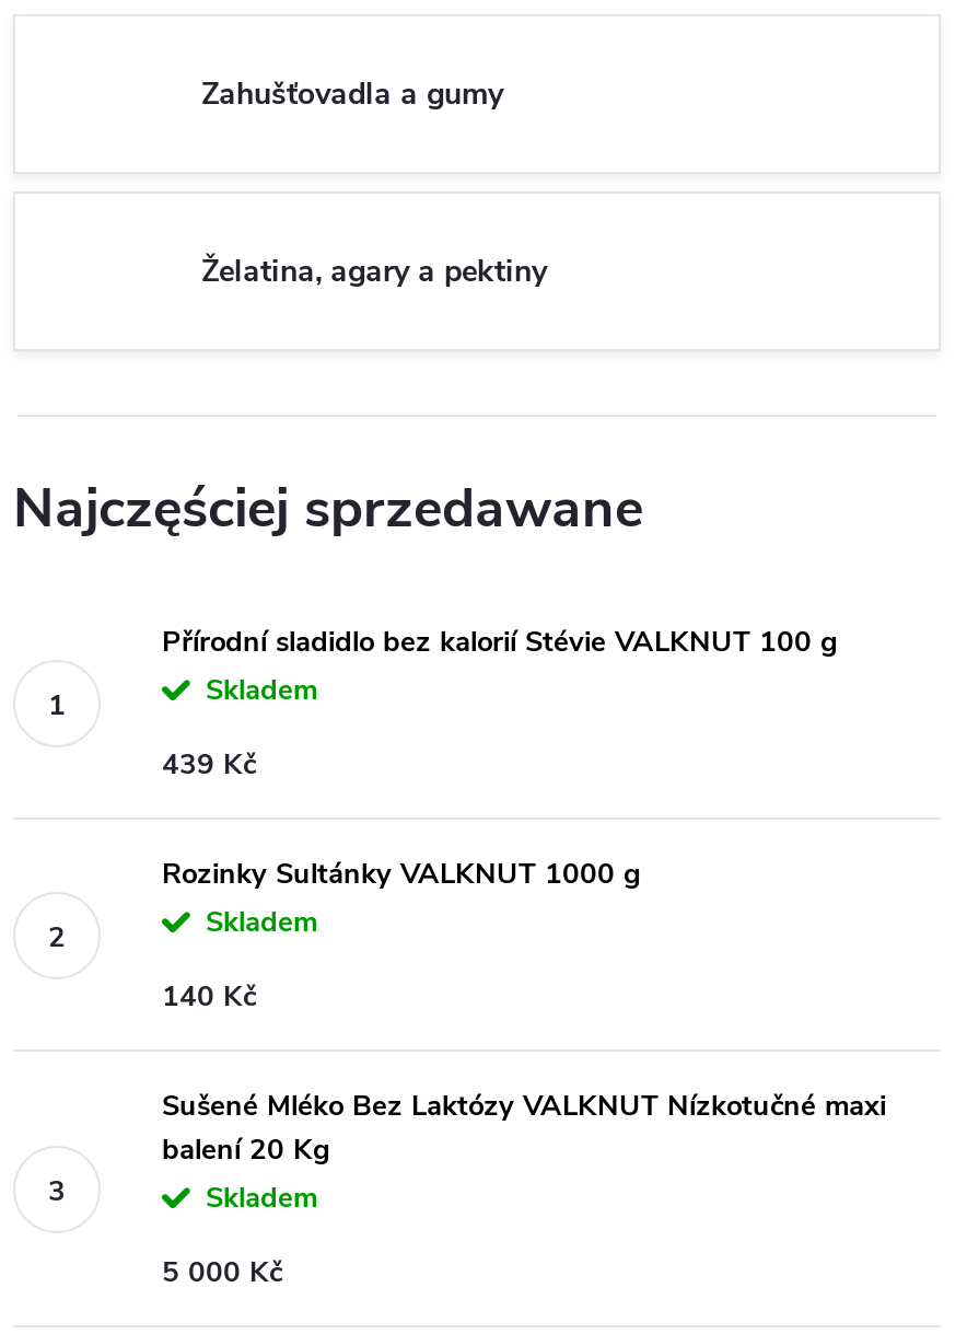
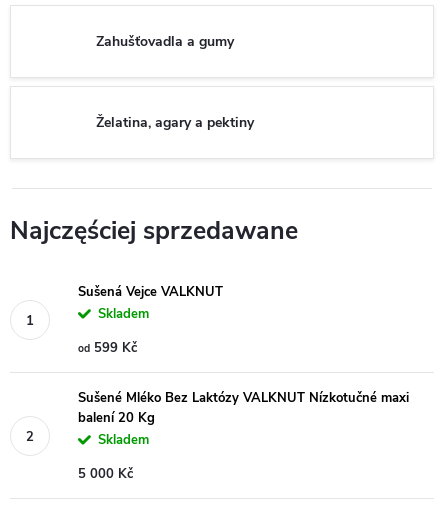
[162,623,838,662] Přírodní sladidlo bez kalorií Stévie VALKNUT 100 g -> [78,283,223,301] Sušená Vejce VALKNUT
[162,745,641,1017] 439 Kč | Rozinky Sultánky VALKNUT 1000 g | Skladem | 140 Kč -> [78,339,137,357] od 599 Kč

